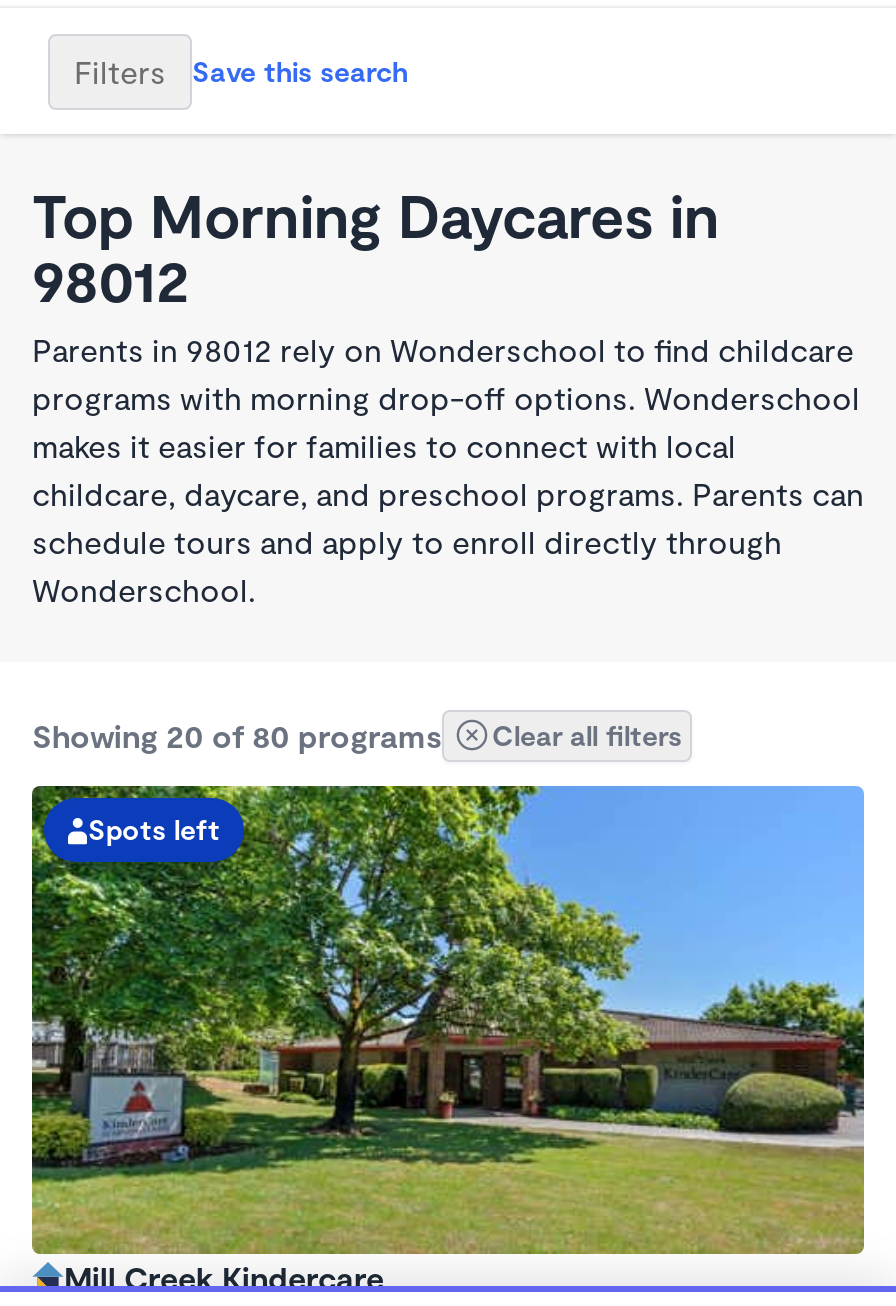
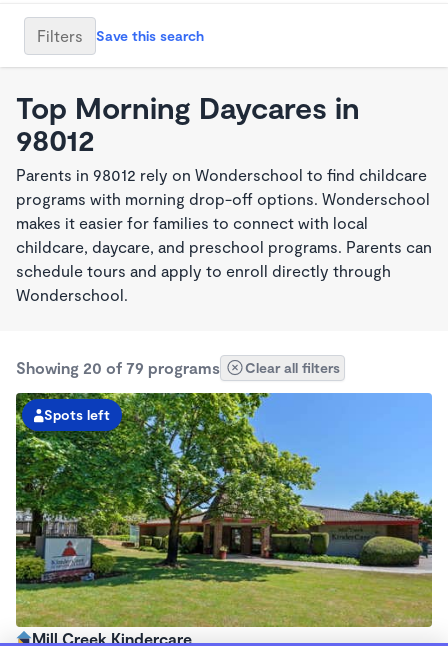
[32,716,442,754] Showing 20 of 80 programs -> [16,358,220,377] Showing 20 of 79 programs

